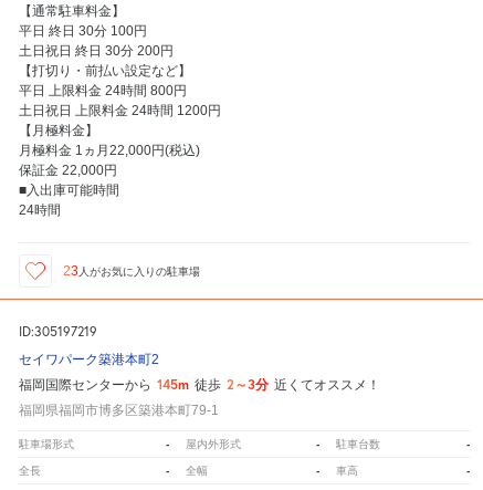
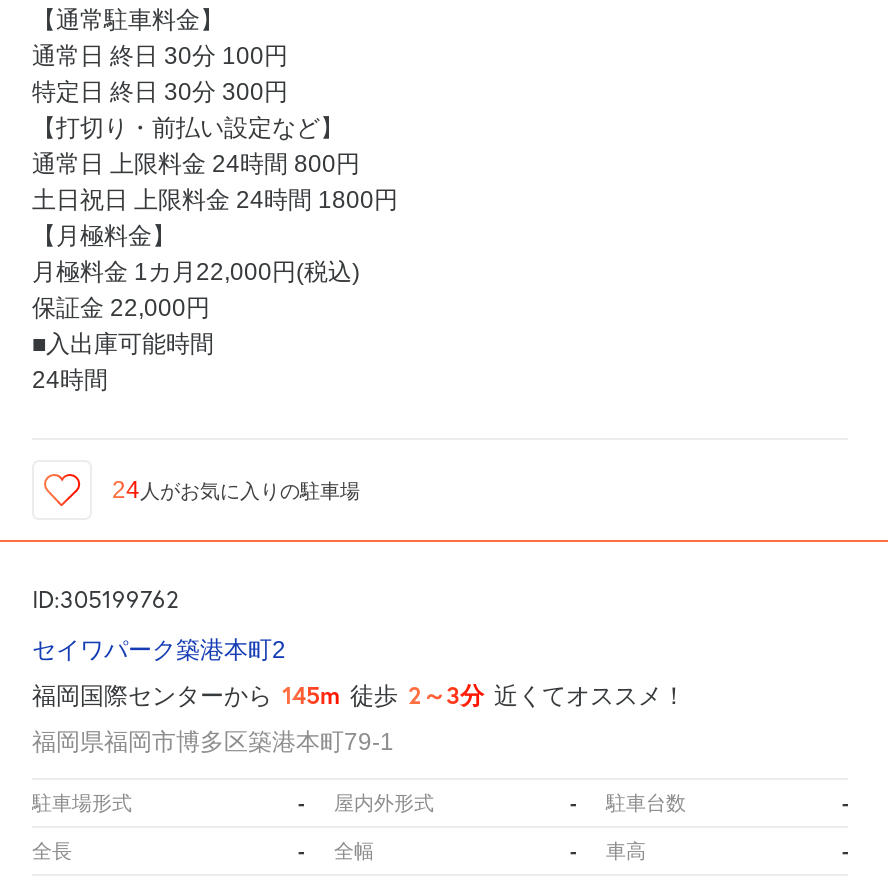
[19,23,174,59] 平日 終日 30分 100円 | 土日祝日 終日 30分 200円 -> [32,42,288,106] 通常日 終日 30分 100円 | 特定日 終日 30分 300円
[19,83,221,118] 平日 上限料金 24時間 800円 | 土日祝日 上限料金 24時間 1200円 -> [32,150,398,214] 通常日 上限料金 24時間 800円 | 土日祝日 上限料金 24時間 1800円
[19,143,200,158] 月極料金 1ヵ月22,000円(税込) -> [32,258,360,286] 月極料金 1カ月22,000円(税込)
[63,263,200,279] 23人がお気に入りの駐車場 -> [112,476,360,504] 24人がお気に入りの駐車場
[19,323,97,340] ID:305197219 -> [32,584,178,614] ID:305199762

